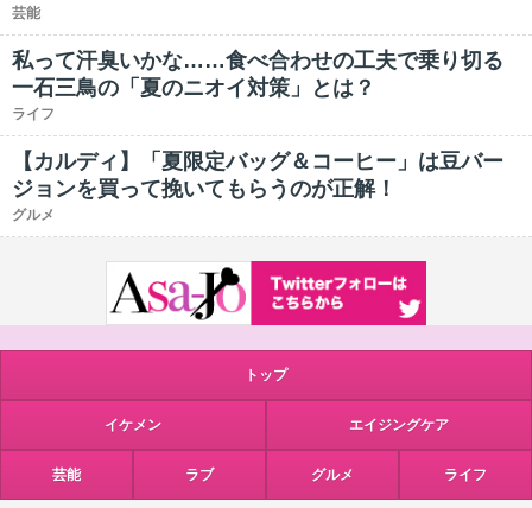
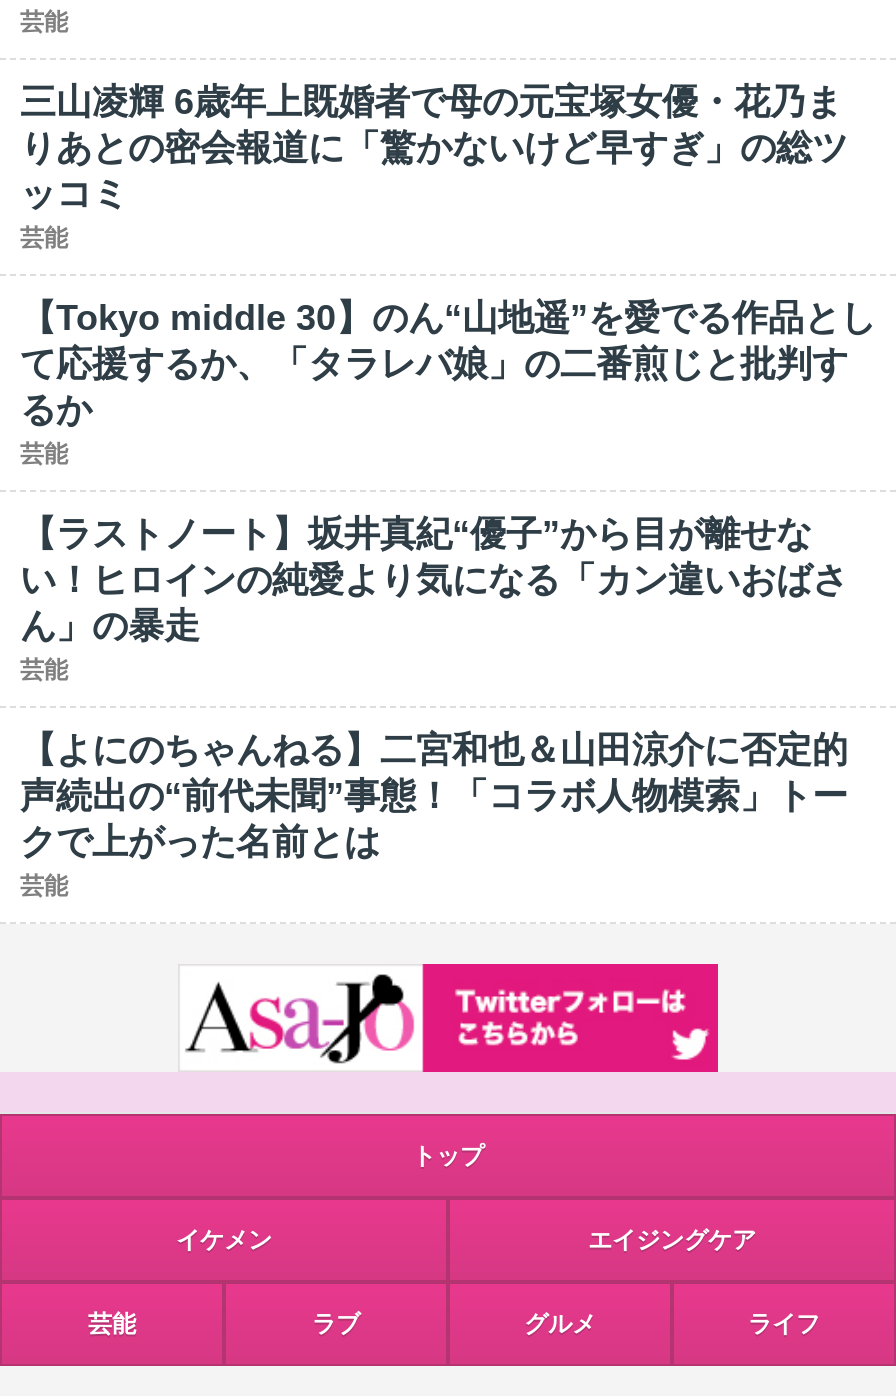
[12,49,503,223] 私って汗臭いかな……食べ合わせの工夫で乗り切る | 一石三鳥の「夏のニオイ対策」とは？ | ライフ | 【カルディ】「夏限定バッグ＆コーヒー」は豆バー | ジョンを買って挽いてもらうのが正解！ | グルメ -> [20,82,876,900] 三山凌輝 6歳年上既婚者で母の元宝塚女優・花乃ま | りあとの密会報道に「驚かないけど早すぎ」の総ツ | ッコミ | 芸能 | 【Tokyo middle 30】のん“山地遥”を愛でる作品とし | て応援するか、「タラレバ娘」の二番煎じと批判す | るか | 芸能 | 【ラストノート】坂井真紀“優子”から目が離せな | い！ヒロインの純愛より気になる「カン違いおばさ | ん」の暴走 | 芸能 | 【よにのちゃんねる】二宮和也＆山田涼介に否定的 | 声続出の“前代未聞”事態！「コラボ人物模索」トー | クで上がった名前とは | 芸能

